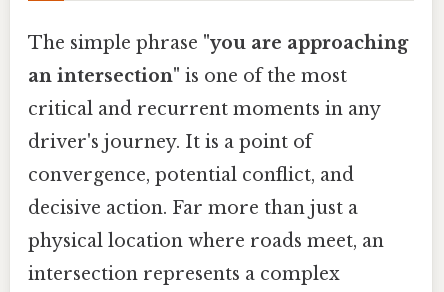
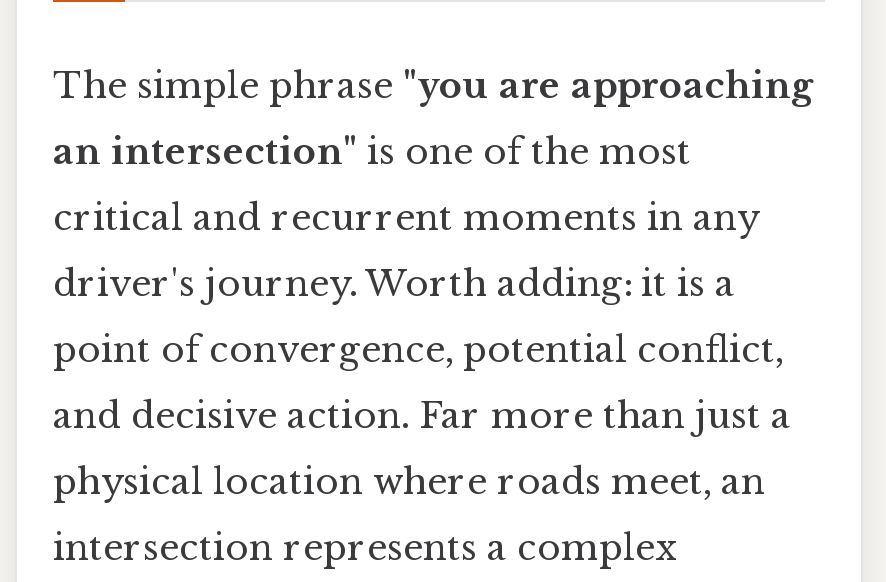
[28,131,312,153] driver's journey. It is a point of -> [53,262,735,306] driver's journey. Worth adding: it is a
[28,164,354,186] convergence, potential conflict, and -> [53,328,783,372] point of convergence, potential conflict,
[28,197,358,219] decisive action. Far more than just a -> [53,394,791,438] and decisive action. Far more than just a

